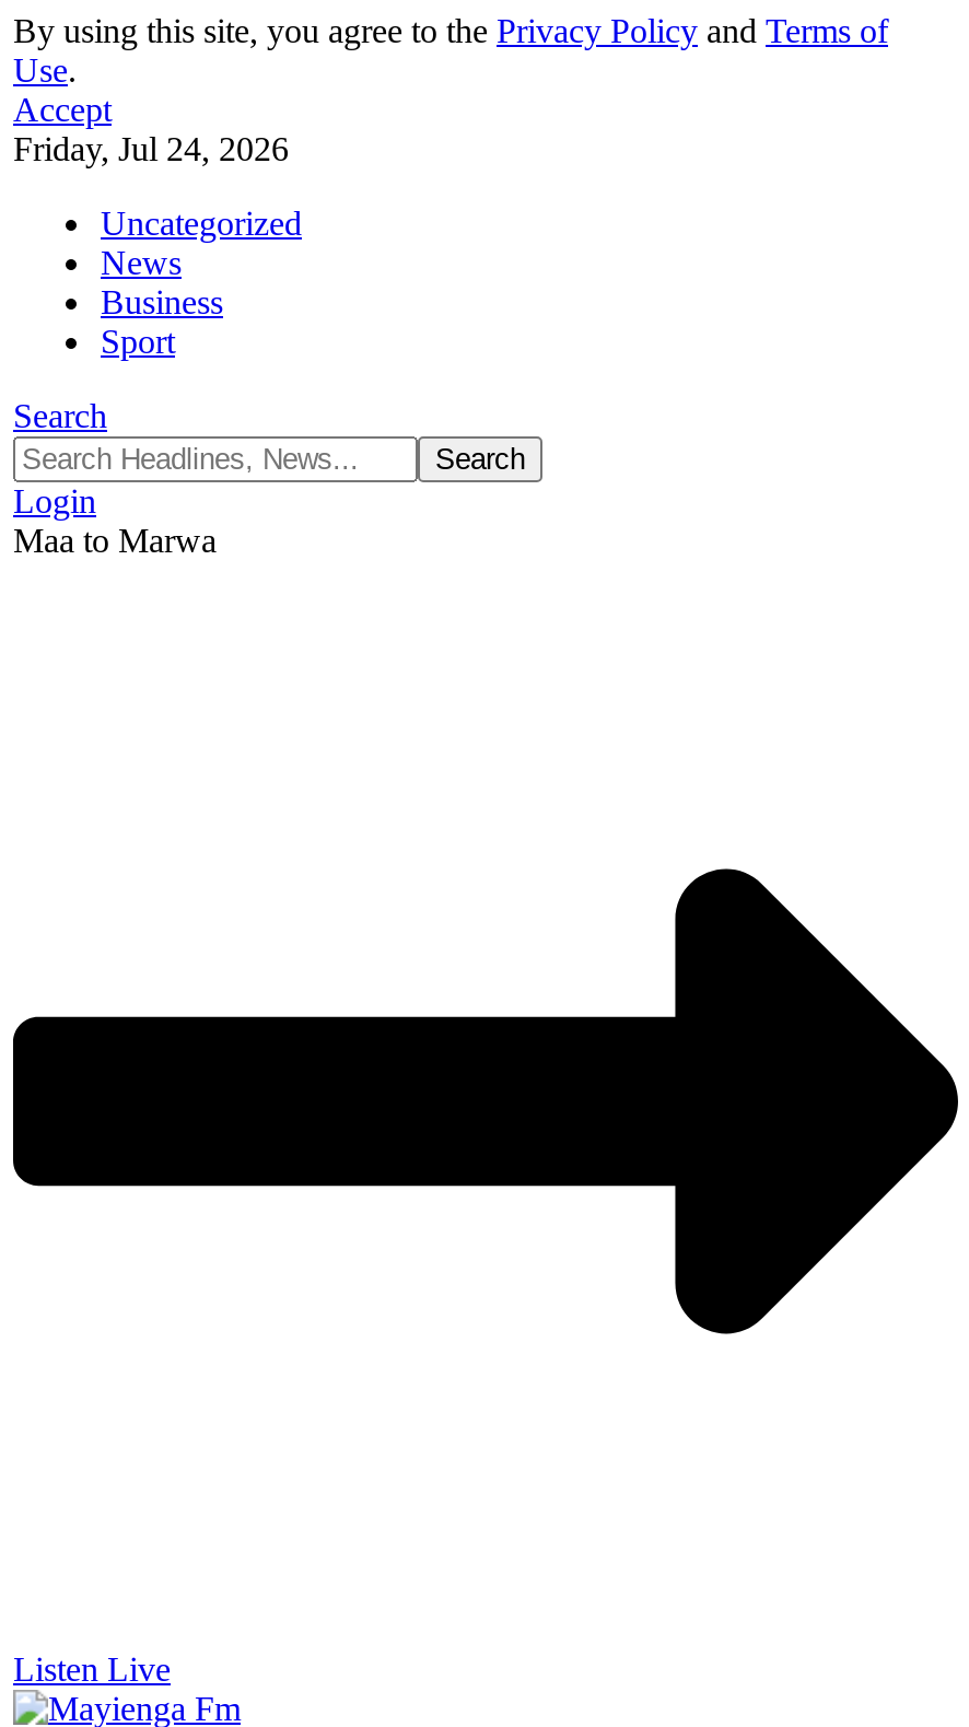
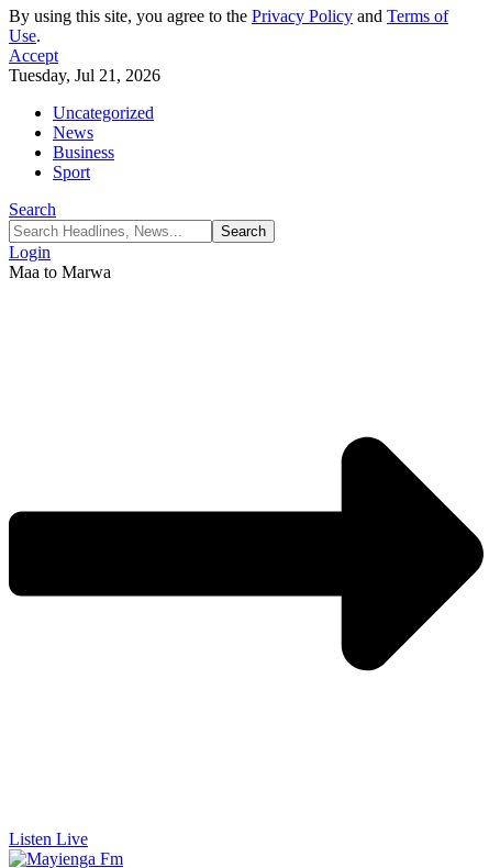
[13,130,289,167] Friday, Jul 24, 2026 -> [9,66,160,85] Tuesday, Jul 21, 2026

